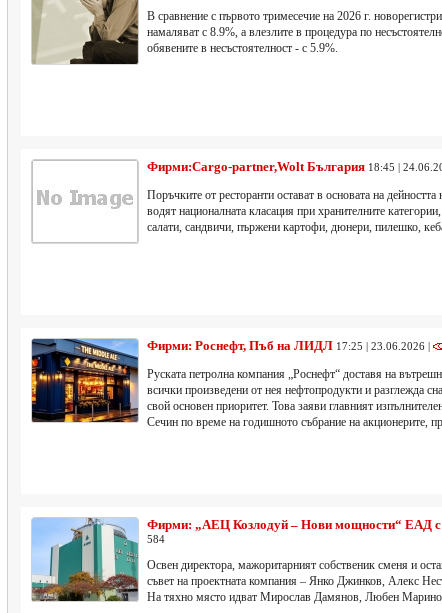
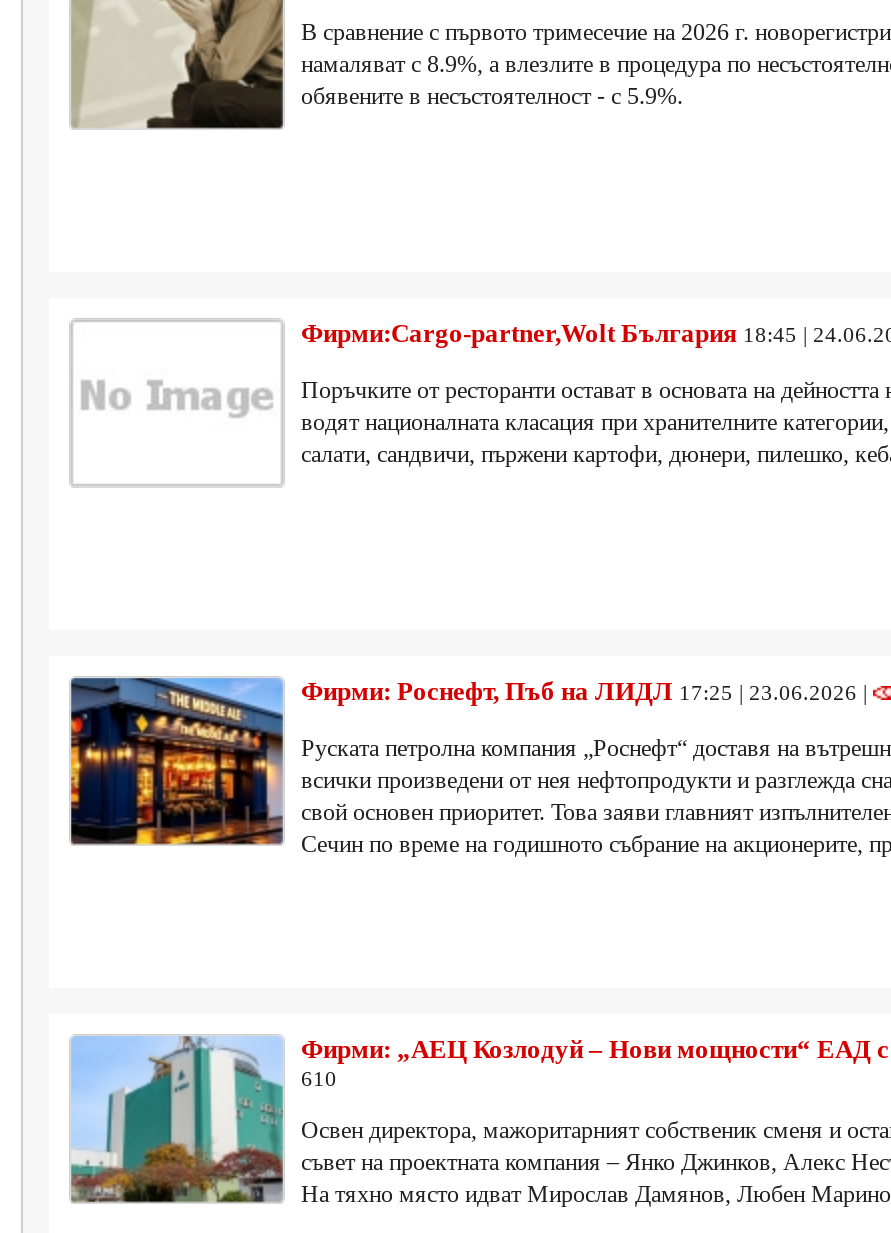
[147,533,165,545] 584 -> [301,1066,337,1090] 610

